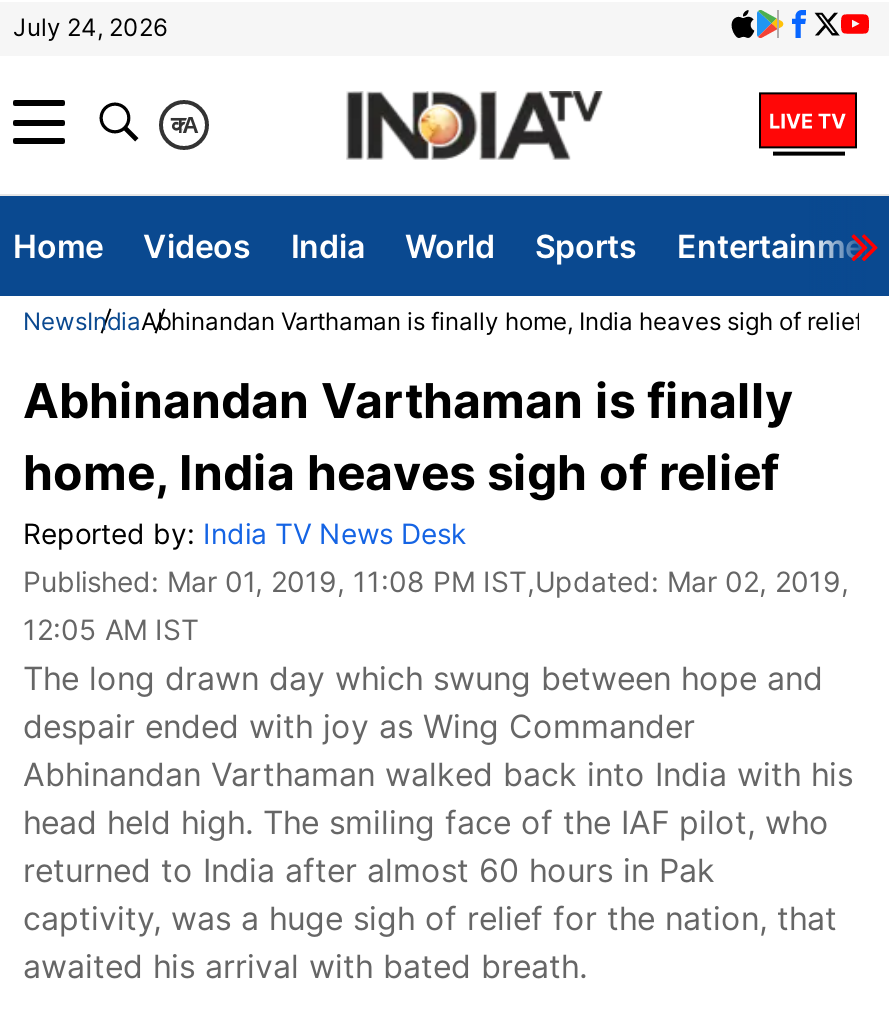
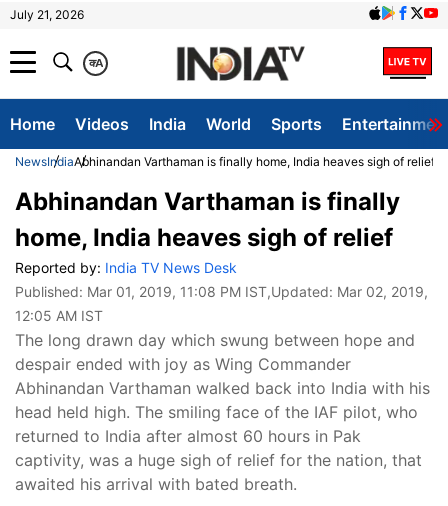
[13,12,167,42] July 24, 2026 -> [10,7,84,22] July 21, 2026

